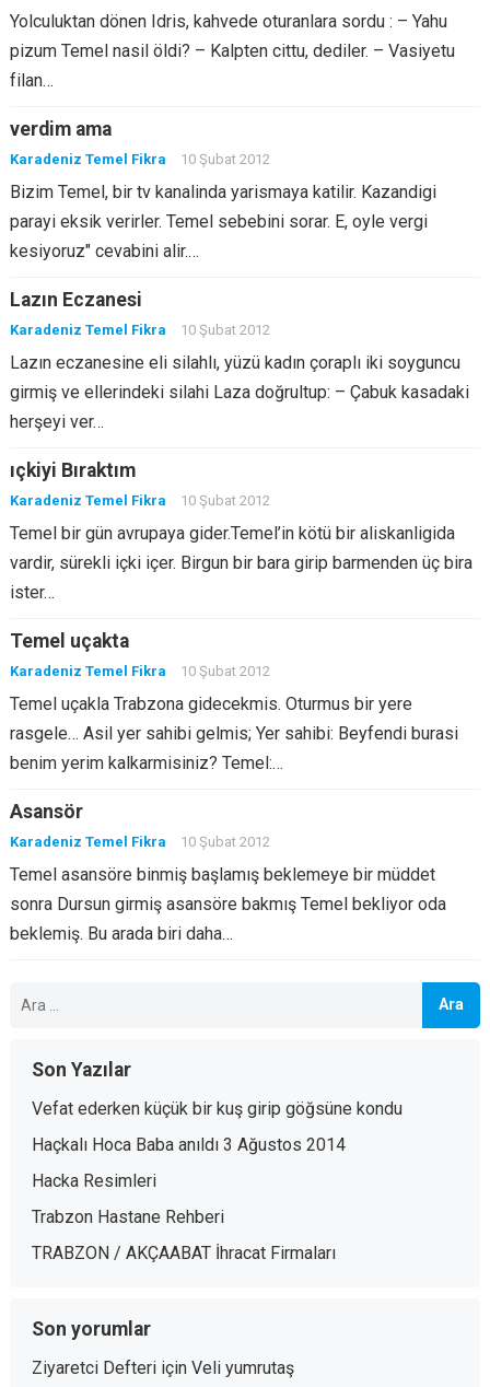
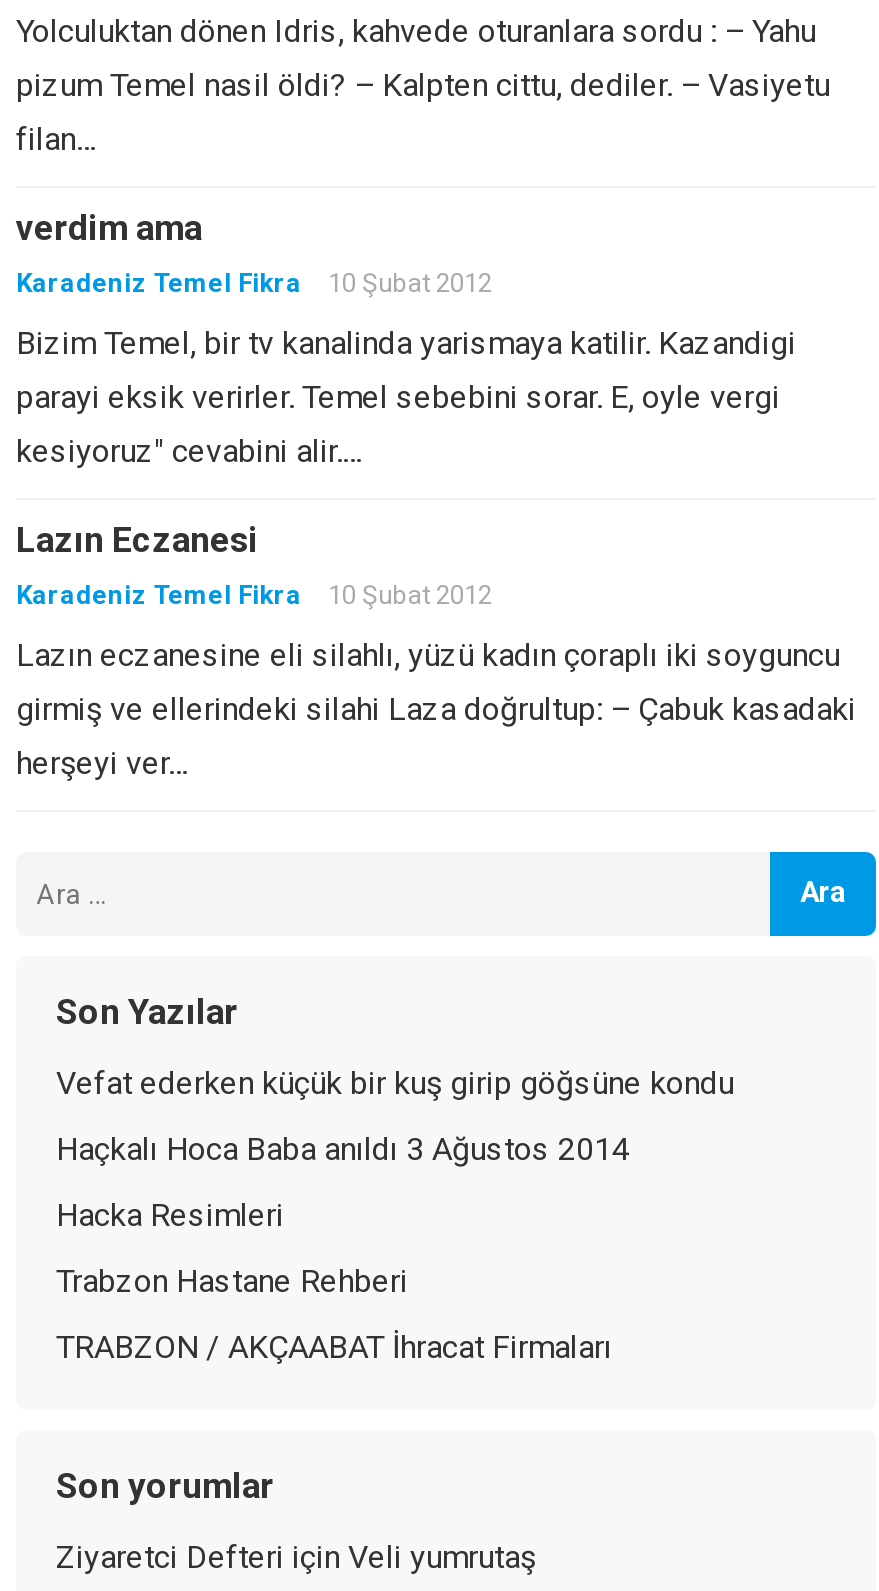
[10,459,472,944] ıçkiyi Bıraktım | Karadeniz Temel Fikra | 10 Şubat 2012 | Temel bir gün avrupaya gider.Temel’in kötü bir aliskanligida | vardir, sürekli içki içer. Birgun bir bara girip barmenden üç bira | ister… | Temel uçakta | Karadeniz Temel Fikra | 10 Şubat 2012 | Temel uçakla Trabzona gidecekmis. Oturmus bir yere | rasgele… Asil yer sahibi gelmis; Yer sahibi: Beyfendi burasi | benim yerim kalkarmisiniz? Temel:… | Asansör | Karadeniz Temel Fikra | 10 Şubat 2012 | Temel asansöre binmiş başlamış beklemeye bir müddet | sonra Dursun girmiş asansöre bakmış Temel bekliyor oda | beklemiş. Bu arada biri daha… -> none

